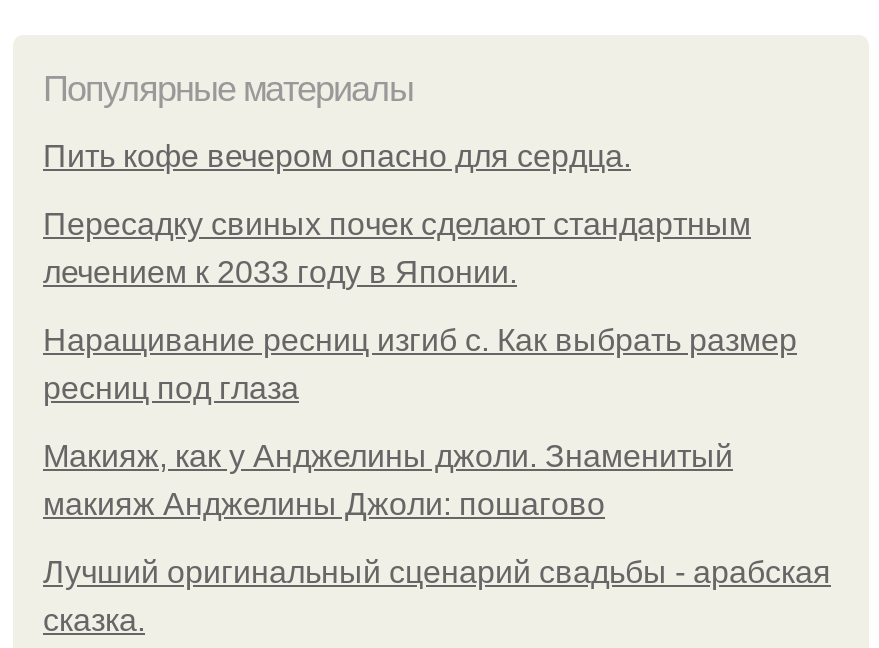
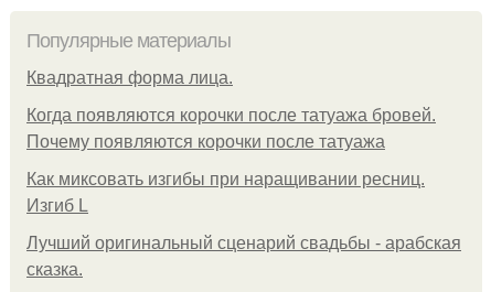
[43,139,797,521] Пить кофе вечером опасно для сердца. | Пересадку свиных почек сделают стандартным | лечением к 2033 году в Японии. | Наращивание ресниц изгиб c. Как выбрать размер | ресниц под глаза | Макияж, как у Анджелины джоли. Знаменитый | макияж Анджелины Джоли: пошагово -> [26,68,436,215] Квадратная форма лица. | Когда появляются корочки после татуажа бровей. | Почему появляются корочки после татуажа | Как миксовать изгибы при наращивании ресниц. | Изгиб L

